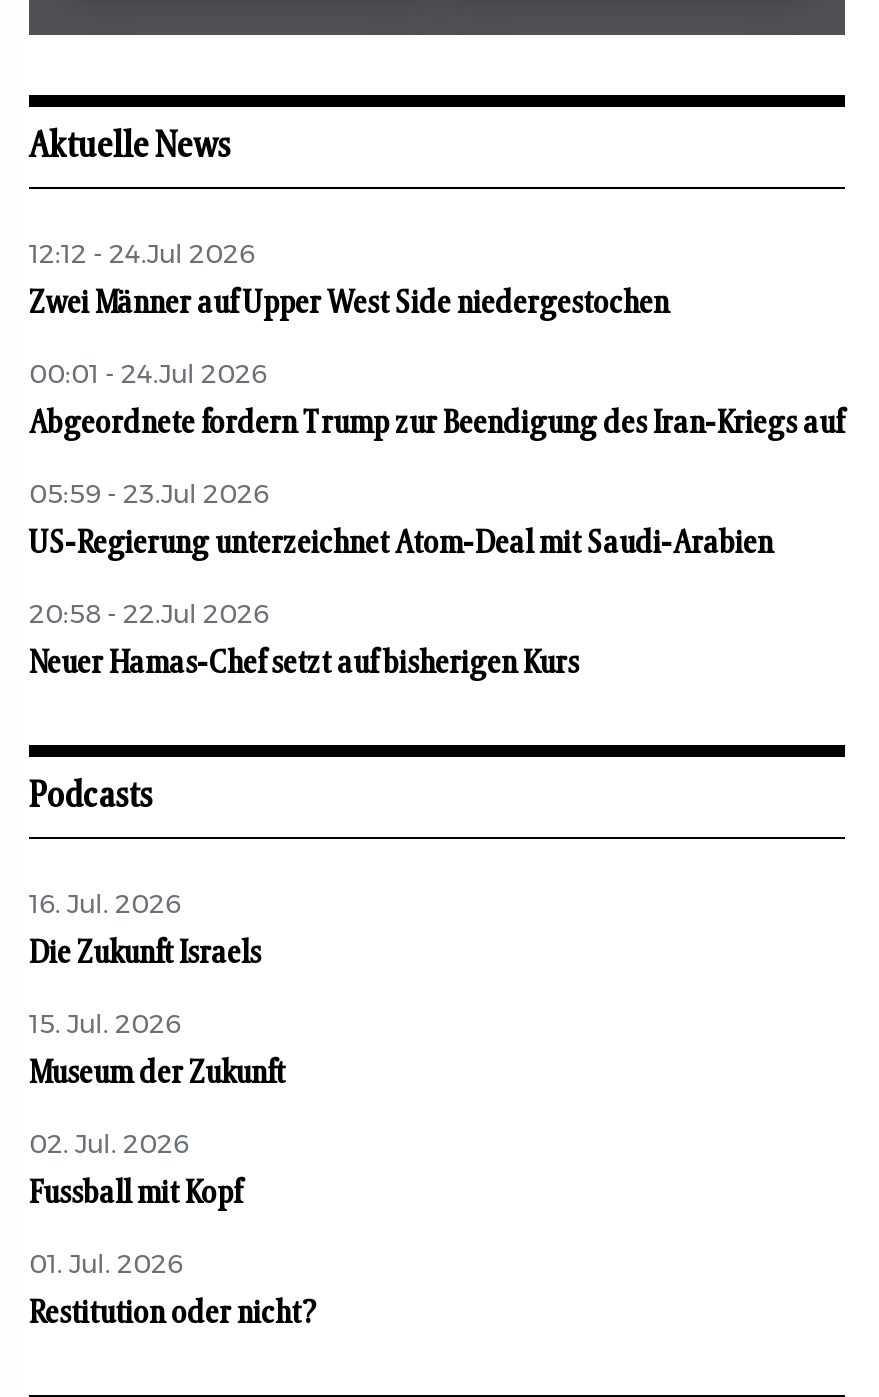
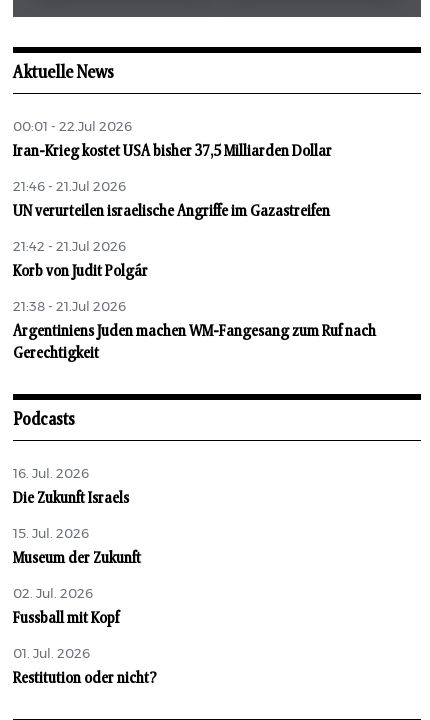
[29,243,255,269] 12:12 - 24.Jul 2026 -> [13,121,132,134] 00:01 - 22.Jul 2026
[29,287,669,319] Zwei Männer auf Upper West Side niedergestochen -> [13,143,332,159] Iran-Krieg kostet USA bisher 37,5 Milliarden Dollar
[29,363,267,389] 00:01 - 24.Jul 2026 -> [13,181,126,194] 21:46 - 21.Jul 2026
[29,407,843,439] Abgeordnete fordern Trump zur Beendigung des Iran-Kriegs auf -> [13,203,330,219] UN verurteilen israelische Angriffe im Gazastreifen
[29,483,269,509] 05:59 - 23.Jul 2026 -> [13,241,126,254] 21:42 - 21.Jul 2026
[29,527,773,559] US-Regierung unterzeichnet Atom-Deal mit Saudi-Arabien -> [13,263,148,279] Korb von Judit Polgár
[29,603,269,629] 20:58 - 22.Jul 2026 -> [13,301,126,314] 21:38 - 21.Jul 2026
[29,647,579,679] Neuer Hamas-Chef setzt auf bisherigen Kurs -> [13,323,376,361] Argentiniens Juden machen WM-Fangesang zum Ruf nach | Gerechtigkeit

